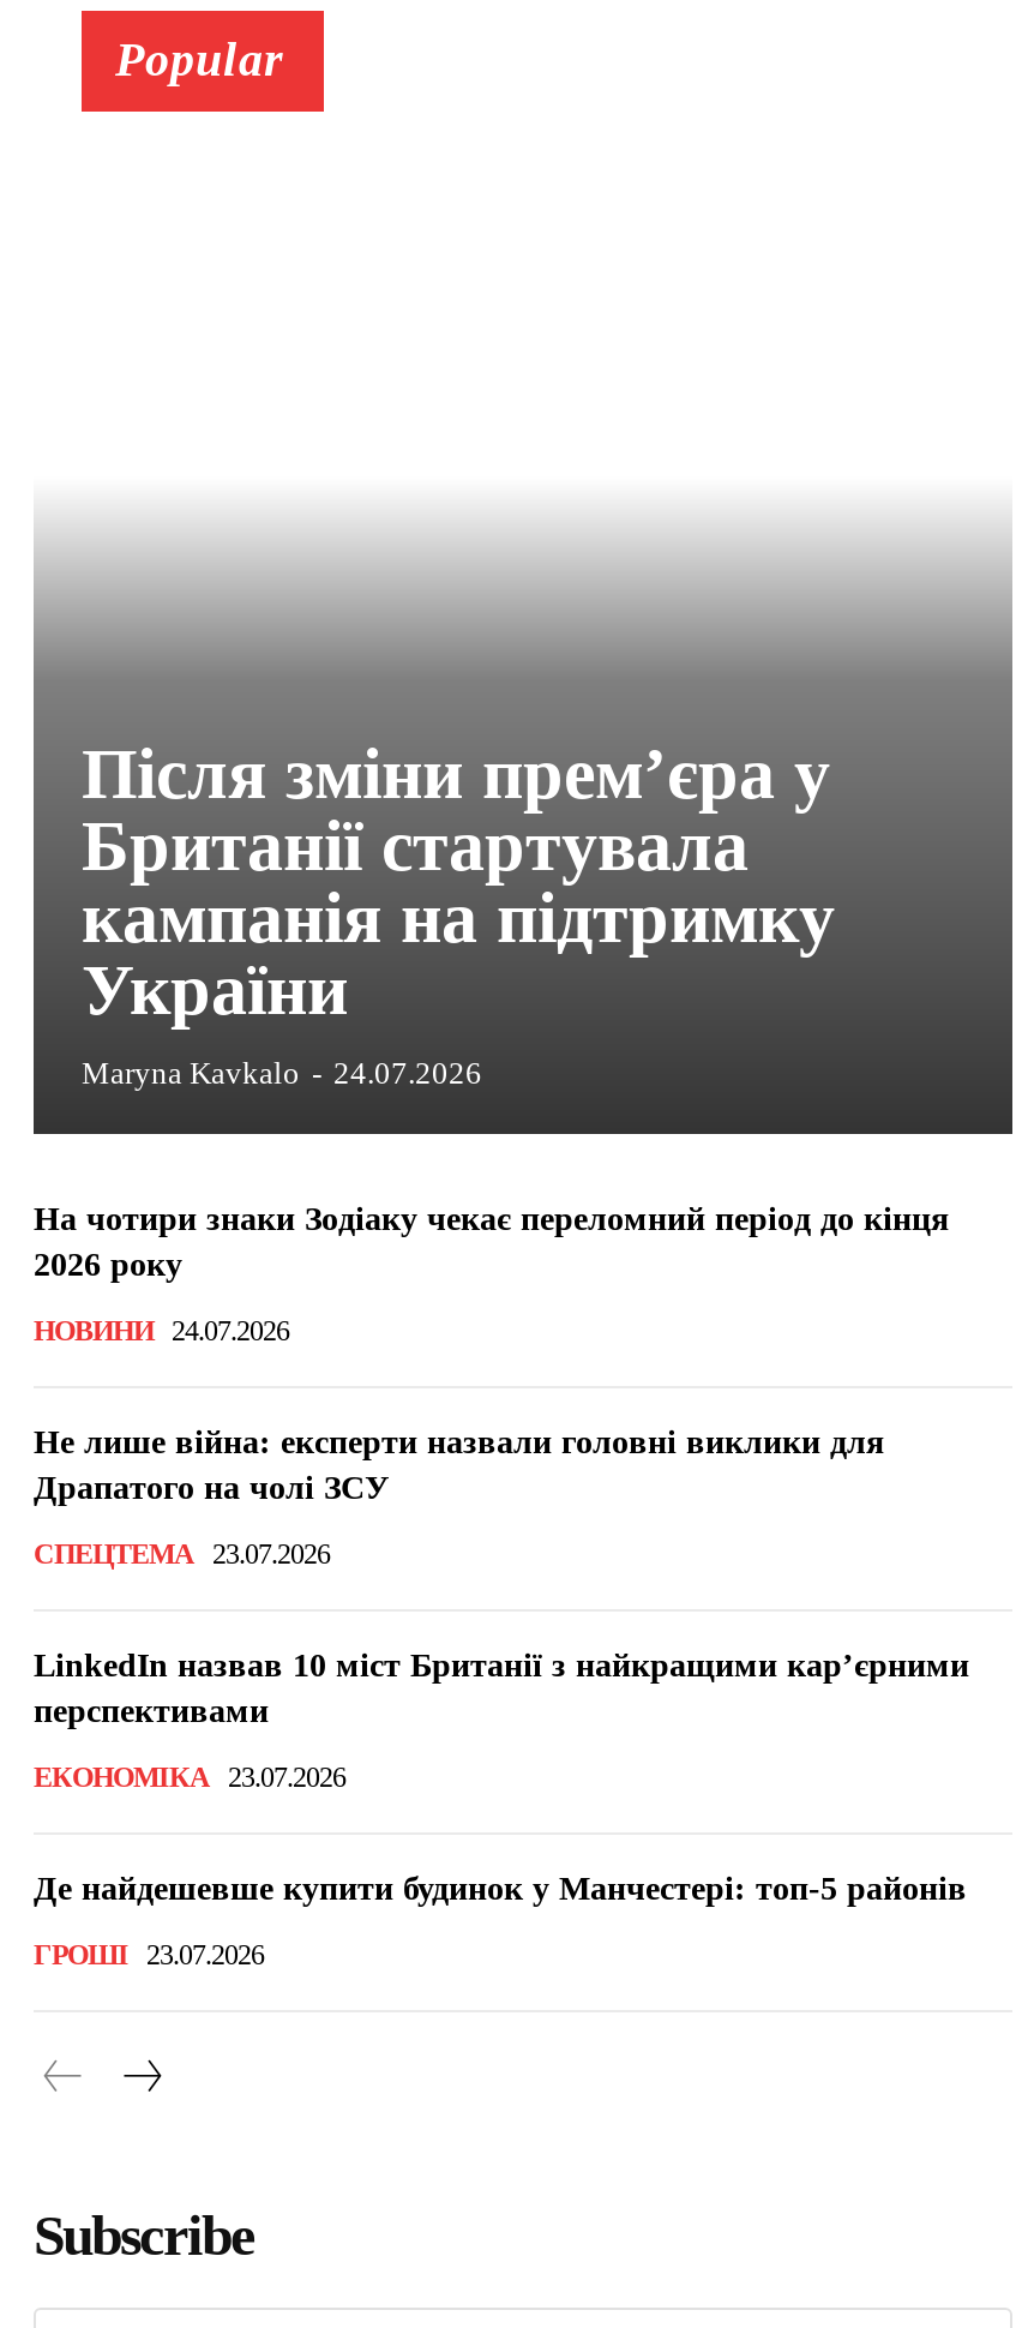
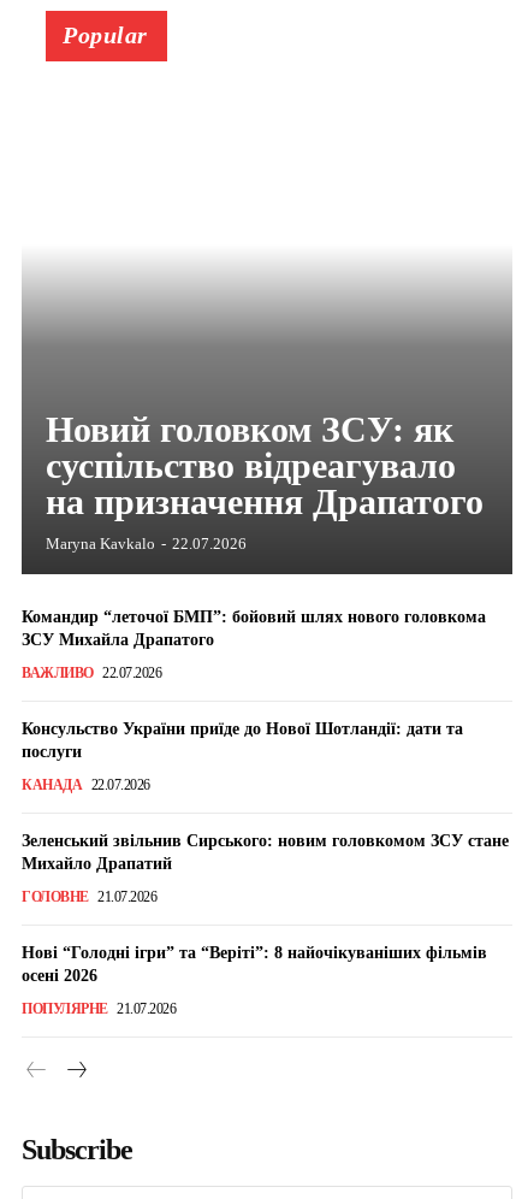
[82,734,835,1091] Після зміни прем’єра у | Британії стартувала | кампанія на підтримку | України | Maryna Kavkalo - 24.07.2026 -> [46,410,484,553] Новий головком ЗСУ: як | суспільство відреагувало | на призначення Драпатого | Maryna Kavkalo - 22.07.2026
[34,1202,950,1283] На чотири знаки Зодіаку чекає переломний період до кінця | 2026 року -> [22,608,486,649] Командир “леточої БМП”: бойовий шлях нового головкома | ЗСУ Михайла Драпатого
[34,1314,289,1348] НОВИНИ 24.07.2026 -> [22,665,161,682] ВАЖЛИВО 22.07.2026
[34,1425,885,1506] Не лише війна: експерти назвали головні виклики для | Драпатого на чолі ЗСУ -> [22,720,463,761] Консульство України приїде до Нової Шотландії: дати та | послуги
[34,1538,330,1571] CПЕЦТЕМА 23.07.2026 -> [22,777,150,794] КАНАДА 22.07.2026
[34,1648,969,1730] LinkedIn назвав 10 міст Британії з найкращими кар’єрними | перспективами -> [22,832,509,873] Зеленський звільнив Сирського: новим головкомом ЗСУ стане | Михайло Драпатий
[34,1761,345,1794] ЕКОНОМІКА 23.07.2026 -> [22,889,156,906] ГОЛОВНЕ 21.07.2026
[34,1871,967,1907] Де найдешевше купити будинок у Манчестері: топ-5 районів -> [22,944,487,985] Нові “Голодні ігри” та “Веріті”: 8 найочікуваніших фільмів | осені 2026
[34,1938,264,1972] ГРОШІ 23.07.2026 -> [22,1001,176,1017] ПОПУЛЯРНЕ 21.07.2026

